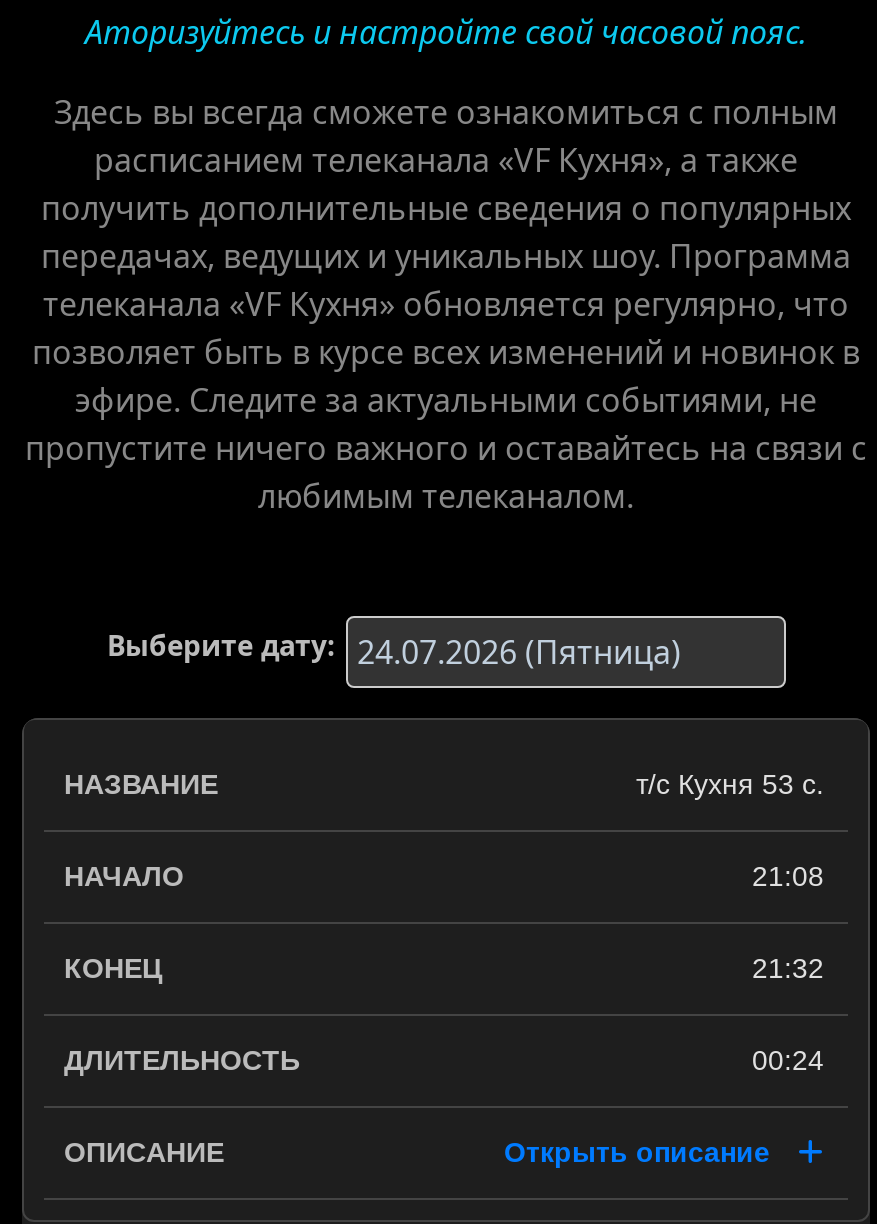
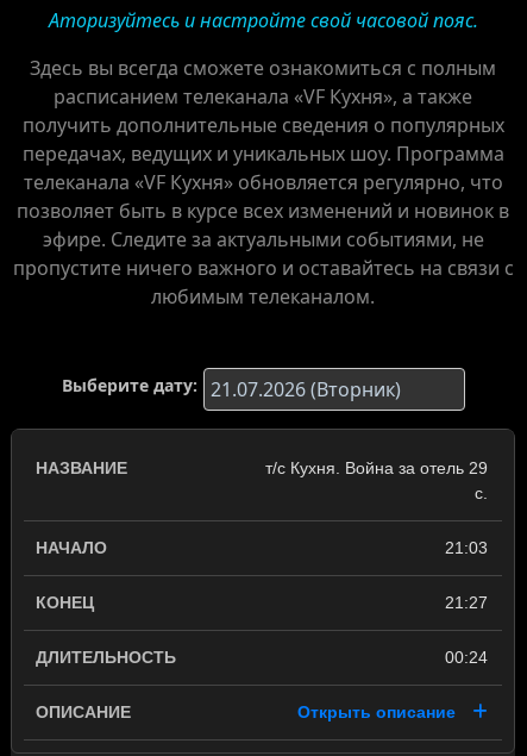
[636,768,824,800] т/с Кухня 53 с. -> [265,458,488,502] т/с Кухня. Война за отель 29 | с.
[752,860,824,892] 21:08 -> [445,538,488,557] 21:03
[752,952,824,984] 21:32 -> [445,593,488,612] 21:27

